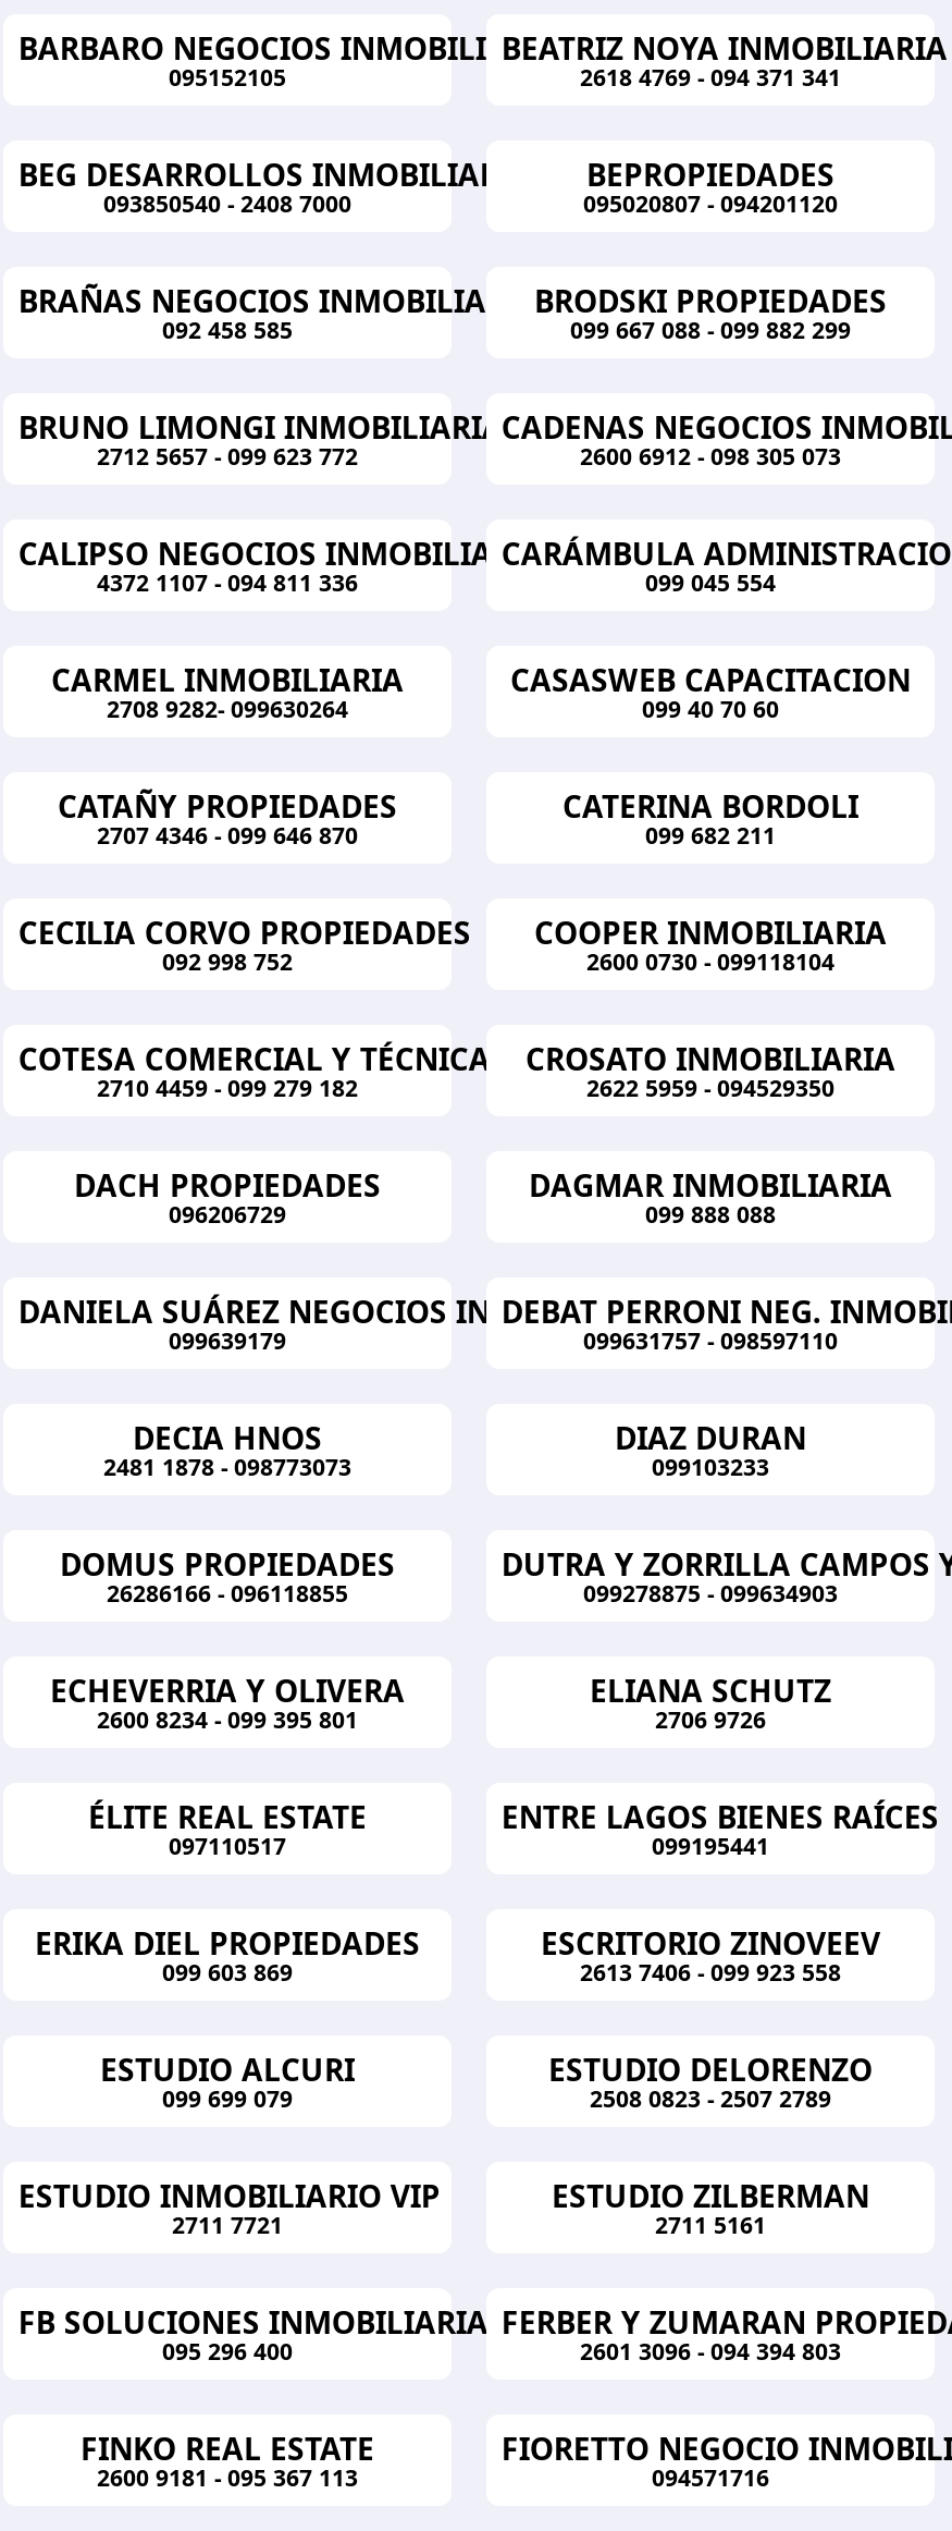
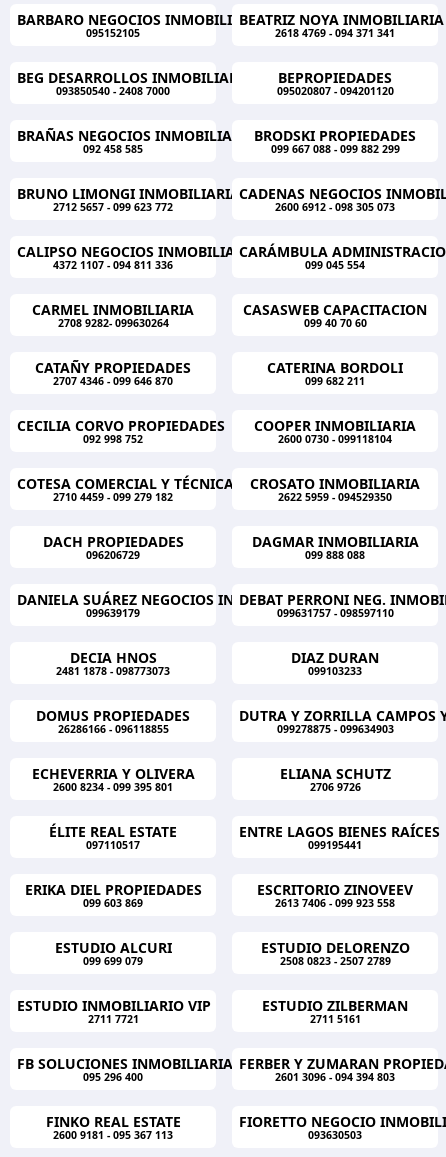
[652,2462,769,2493] 094571716 -> [308,1128,362,1142] 093630503

